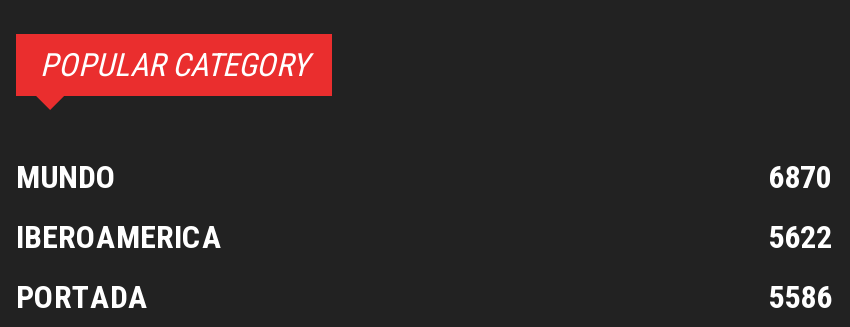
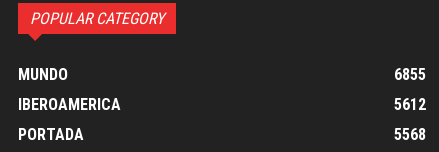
[768,159,832,197] 6870 -> [394,65,426,84] 6855
[768,219,832,257] 5622 -> [394,95,426,114] 5612
[768,279,832,317] 5586 -> [394,125,426,144] 5568

